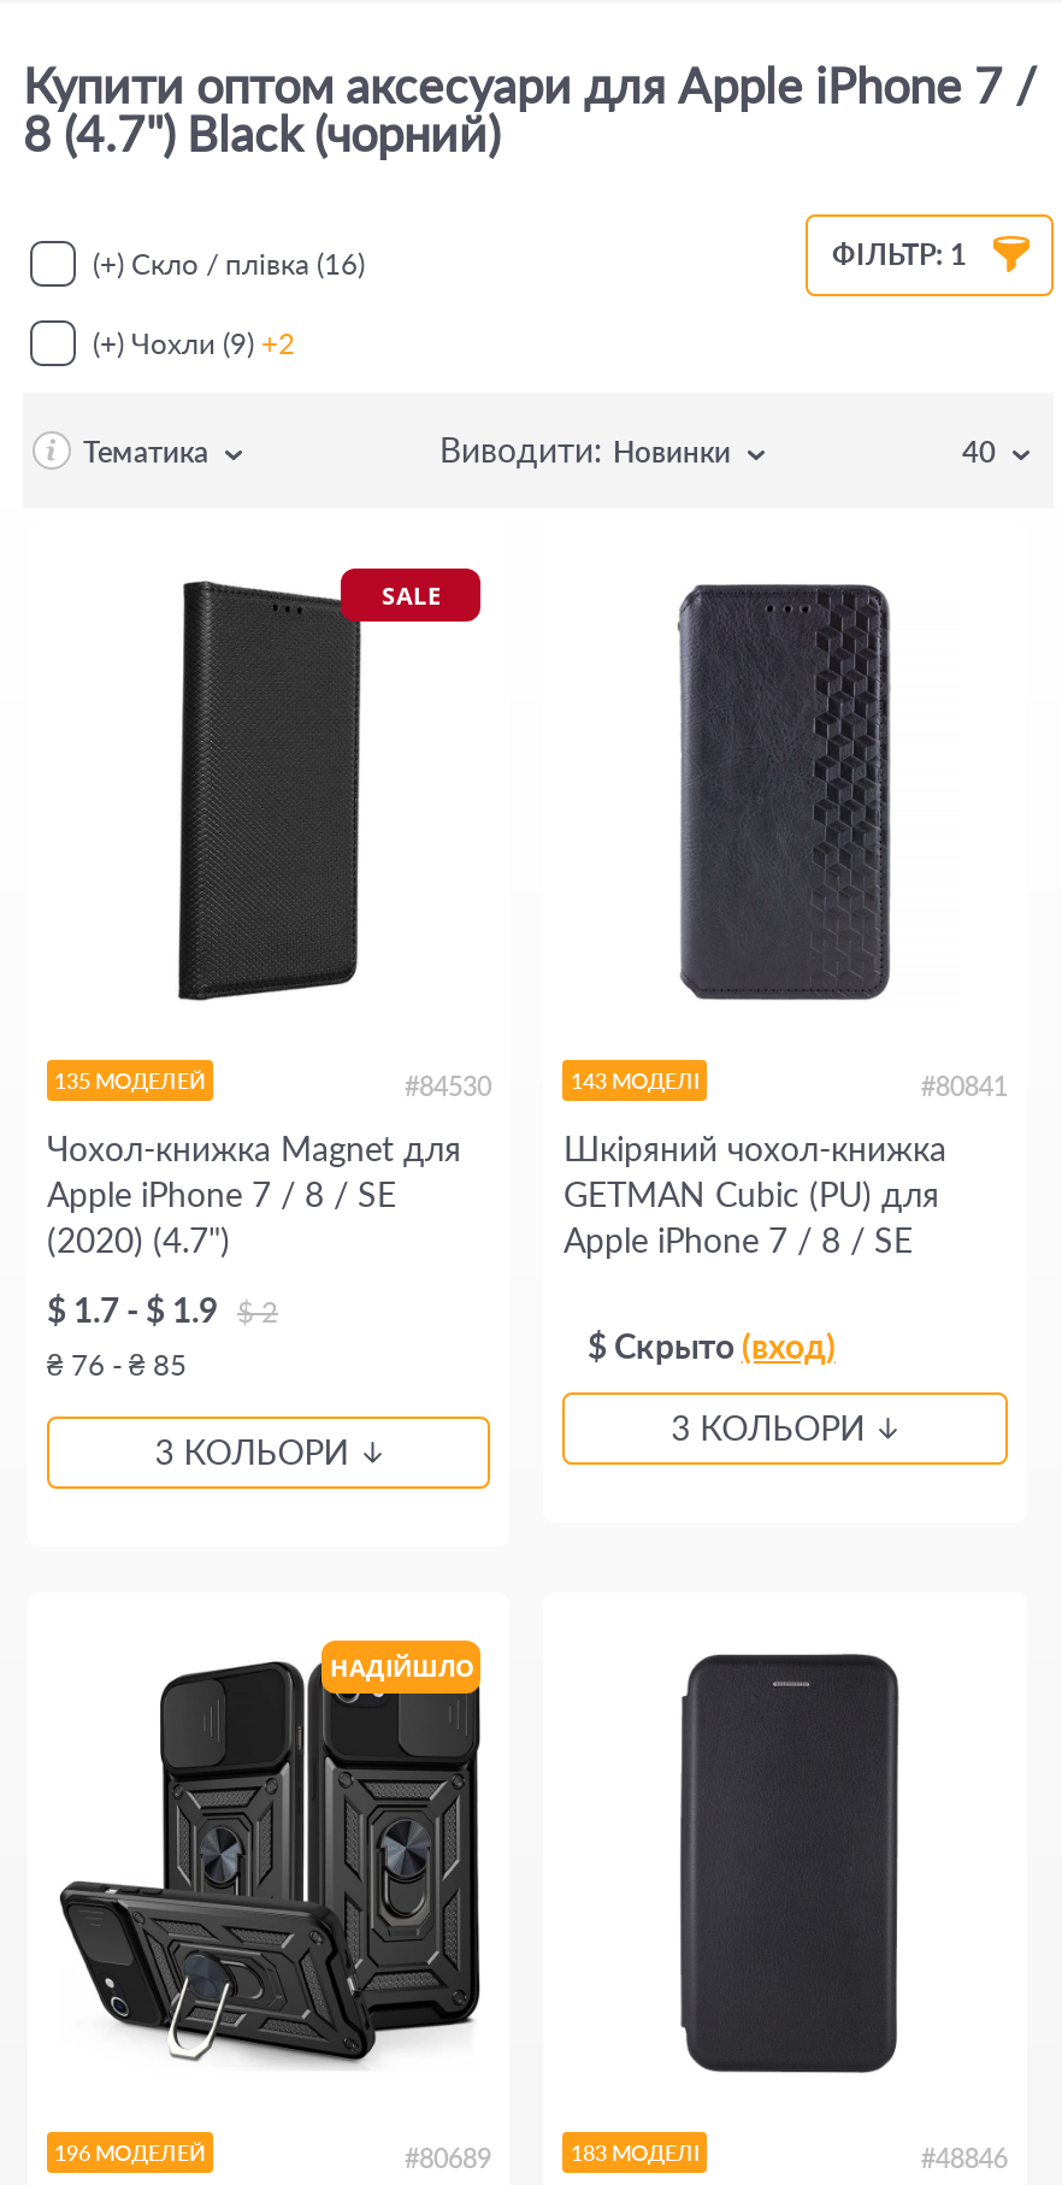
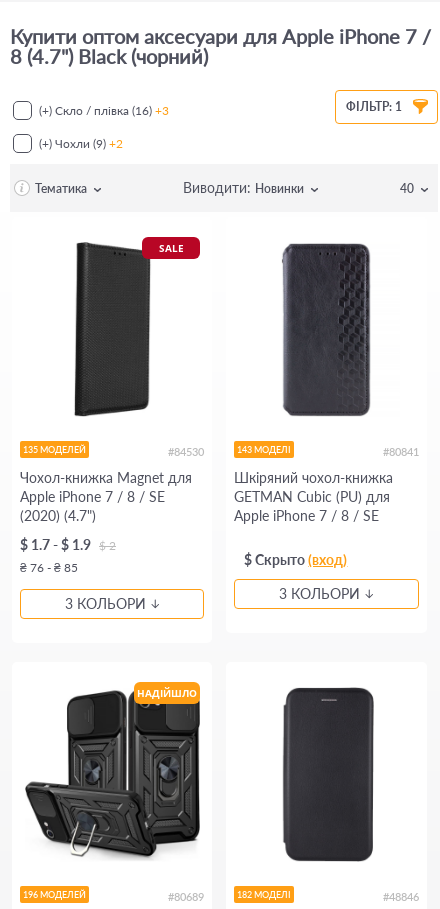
[93,246,365,282] (+) Скло / плівка (16) -> [39,103,169,118] (+) Скло / плівка (16) +3
[570,2139,701,2165] 183 МОДЕЛІ -> [237,889,291,900] 182 МОДЕЛІ

